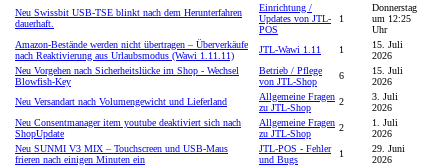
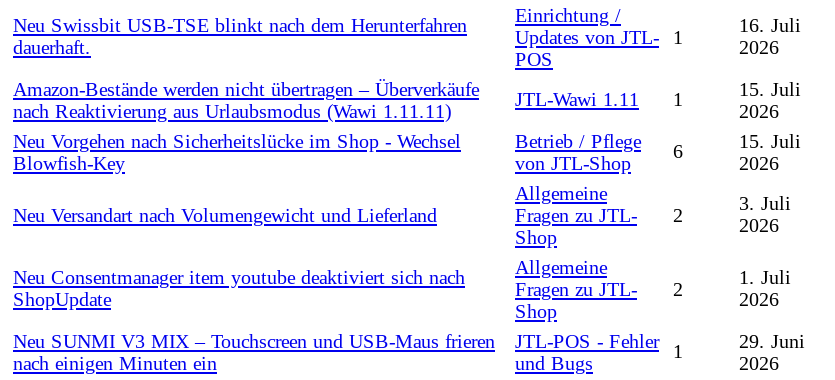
[372,2,417,35] Donnerstag | um 12:25 | Uhr -> [739,14,801,58] 16. Juli | 2026

